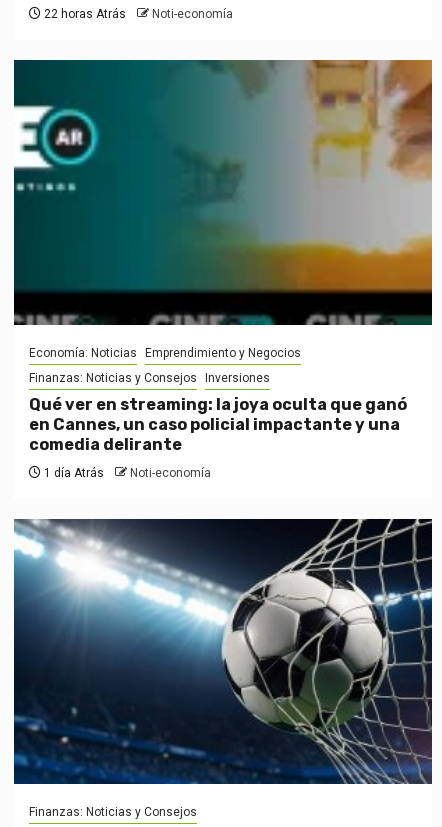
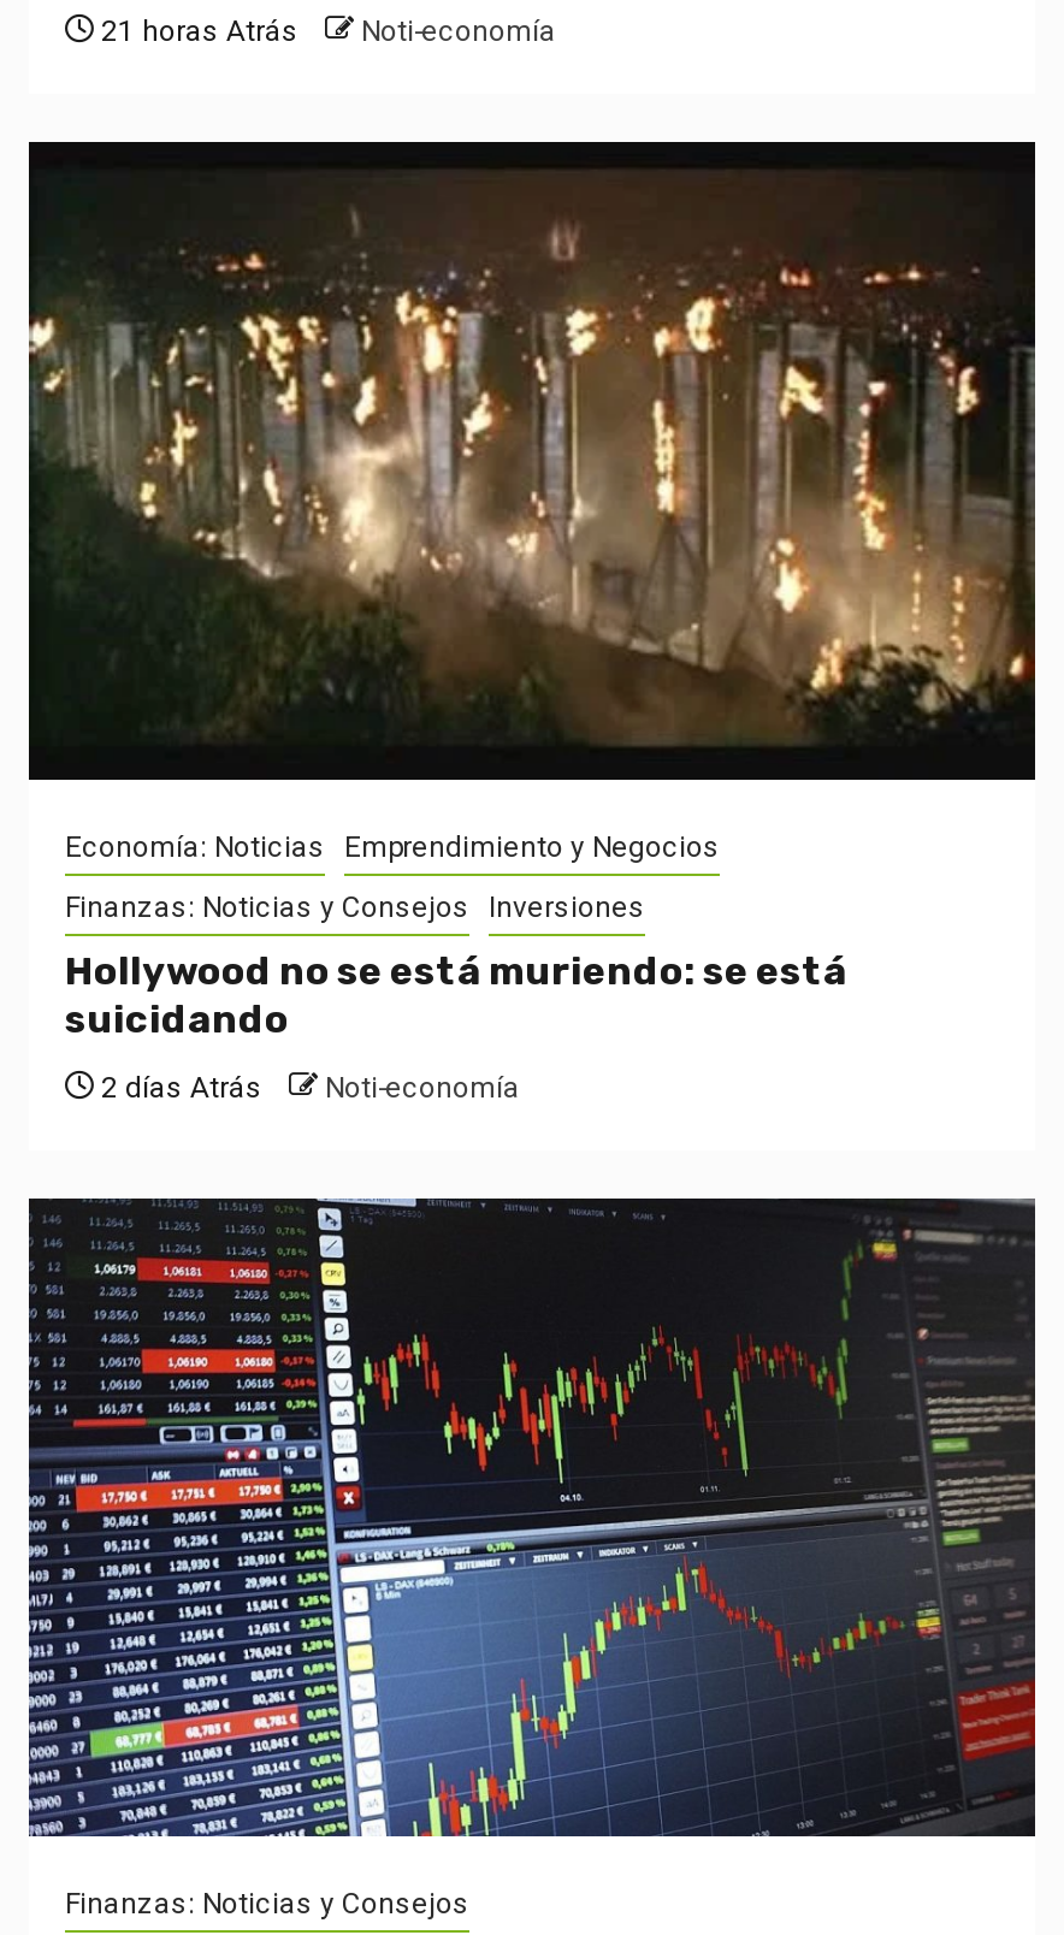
[41,7,233,21] 22 horas Atrás Noti-economía -> [94,14,556,48] 21 horas Atrás Noti-economía
[14,59,433,325] [image] -> [26,140,1038,780] [image]
[29,395,407,454] Qué ver en streaming: la joya oculta que ganó | en Cannes, un caso policial impactante y una | comedia delirante -> [65,948,847,1042] Hollywood no se está muriendo: se está | suicidando
[41,466,211,480] 1 día Atrás Noti-economía -> [94,1071,520,1105] 2 días Atrás Noti-economía
[13,518,433,785] [image] -> [26,1196,1038,1839] [image]

